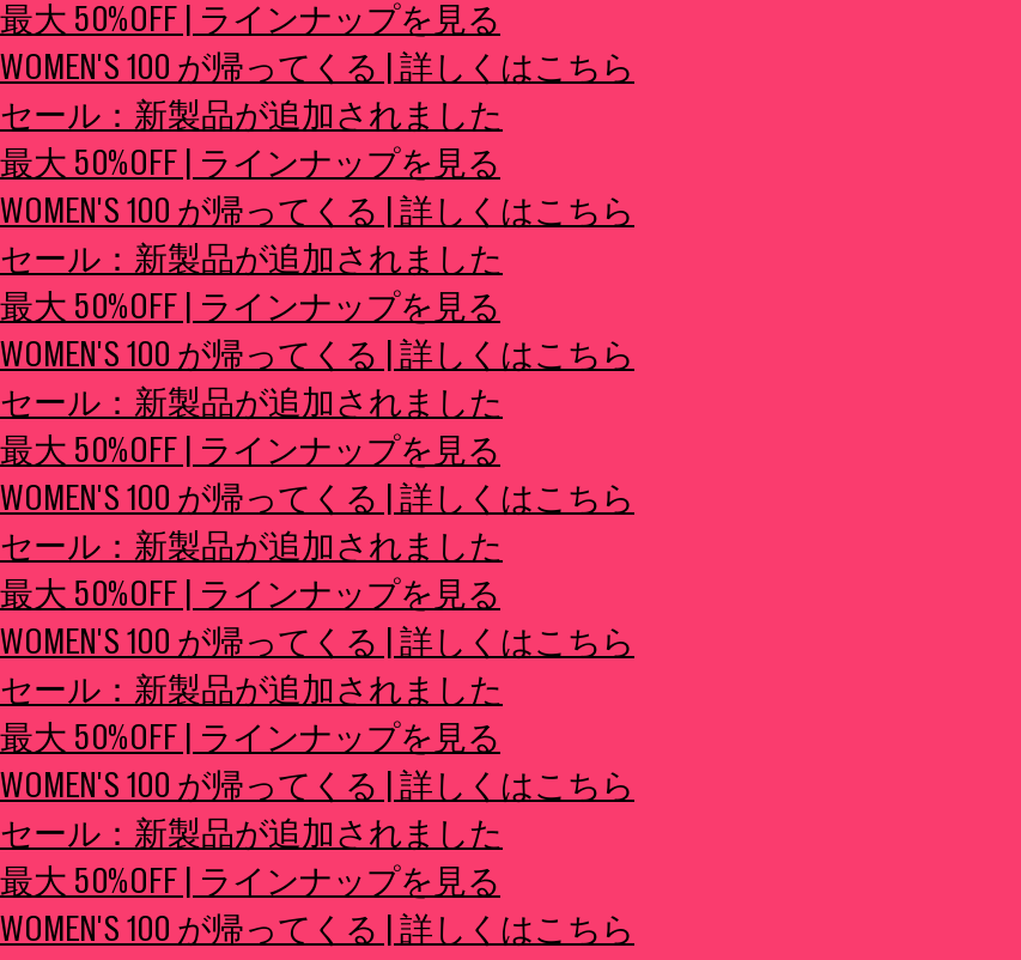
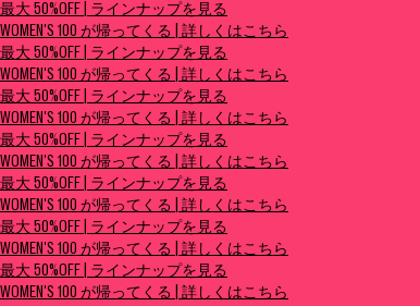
[0,101,503,136] セール：新製品が追加されました -> none
[0,244,503,280] セール：新製品が追加されました -> none
[0,388,503,424] セール：新製品が追加されました -> none
[0,531,503,567] セール：新製品が追加されました -> none
[0,675,503,711] セール：新製品が追加されました -> none
[0,819,503,855] セール：新製品が追加されました -> none

